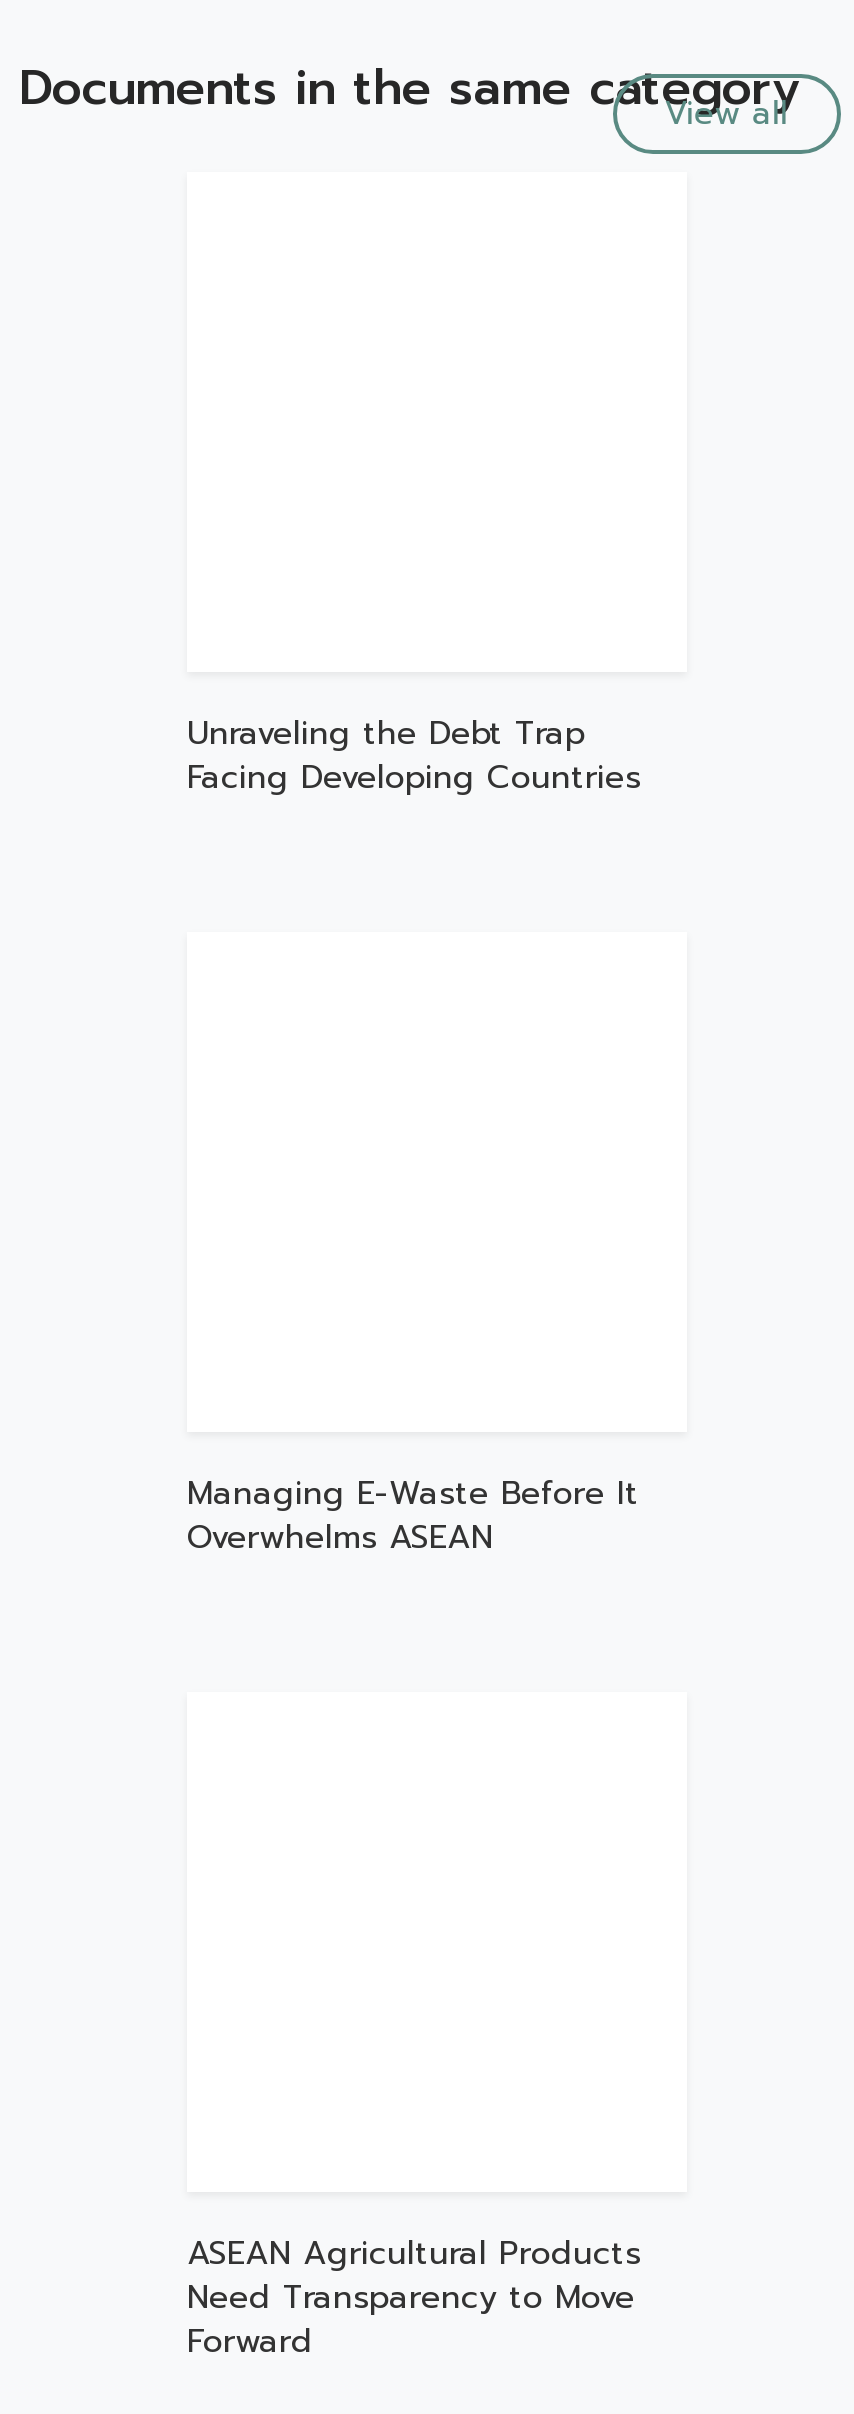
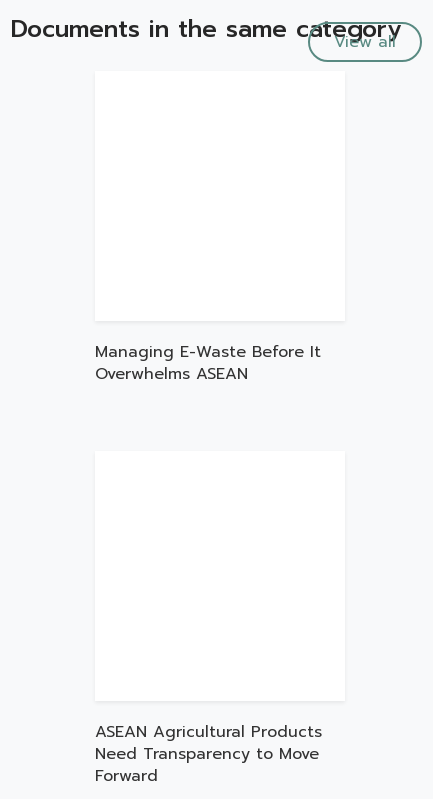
[187,710,641,802] Unraveling the Debt Trap | Facing Developing Countries -> none

